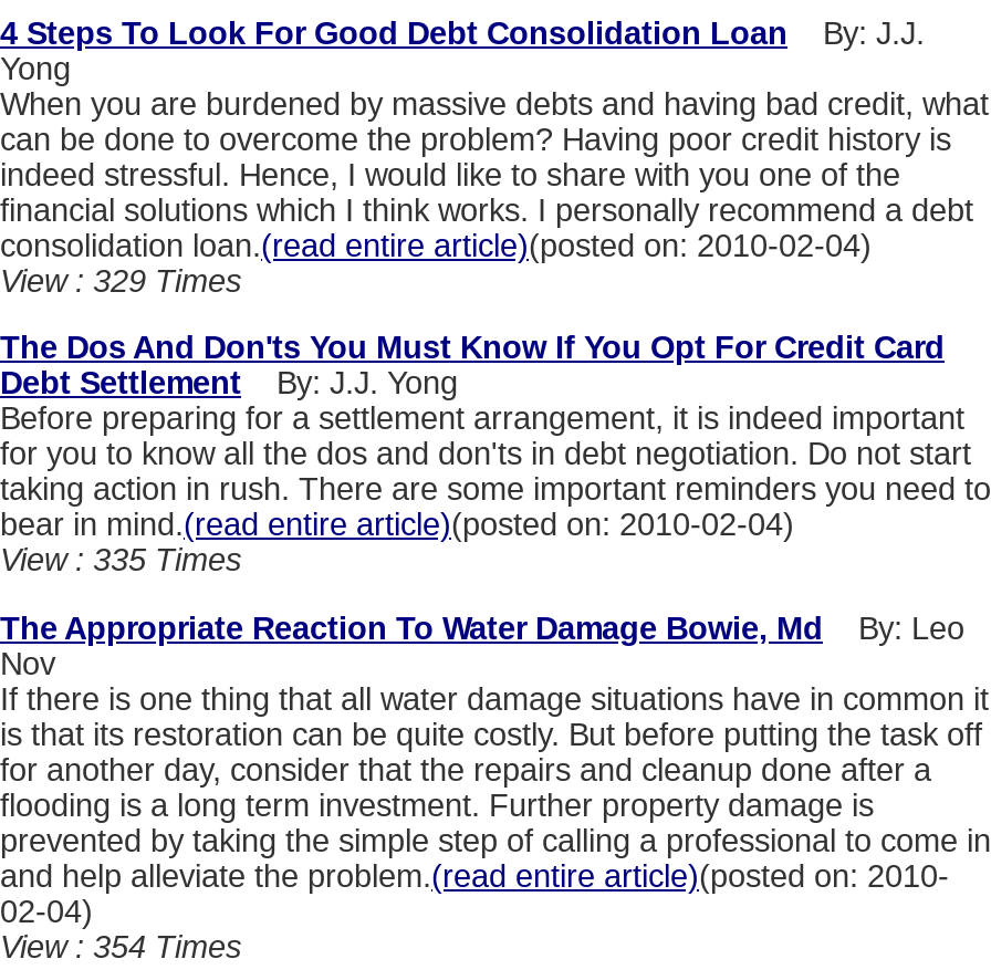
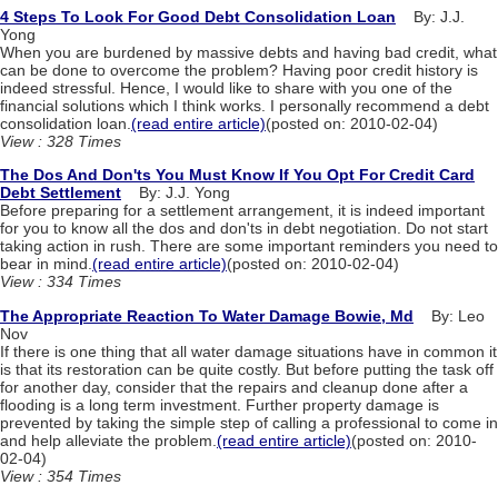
[0,263,241,298] View : 329 Times -> [0,132,121,150] View : 328 Times
[0,543,241,578] View : 335 Times -> [0,273,121,291] View : 334 Times

